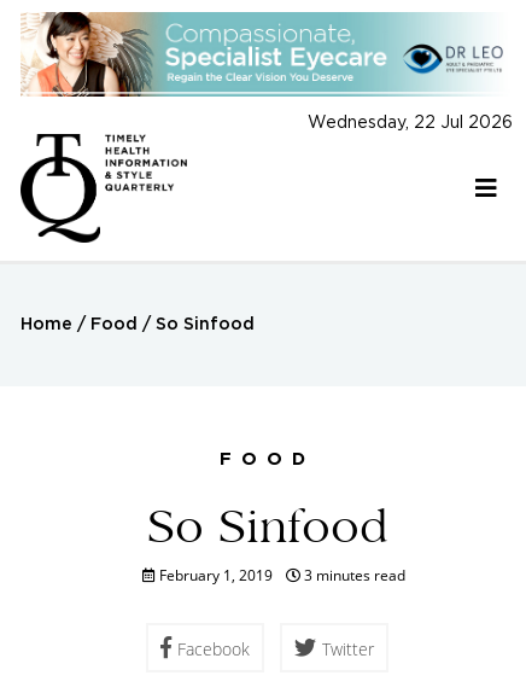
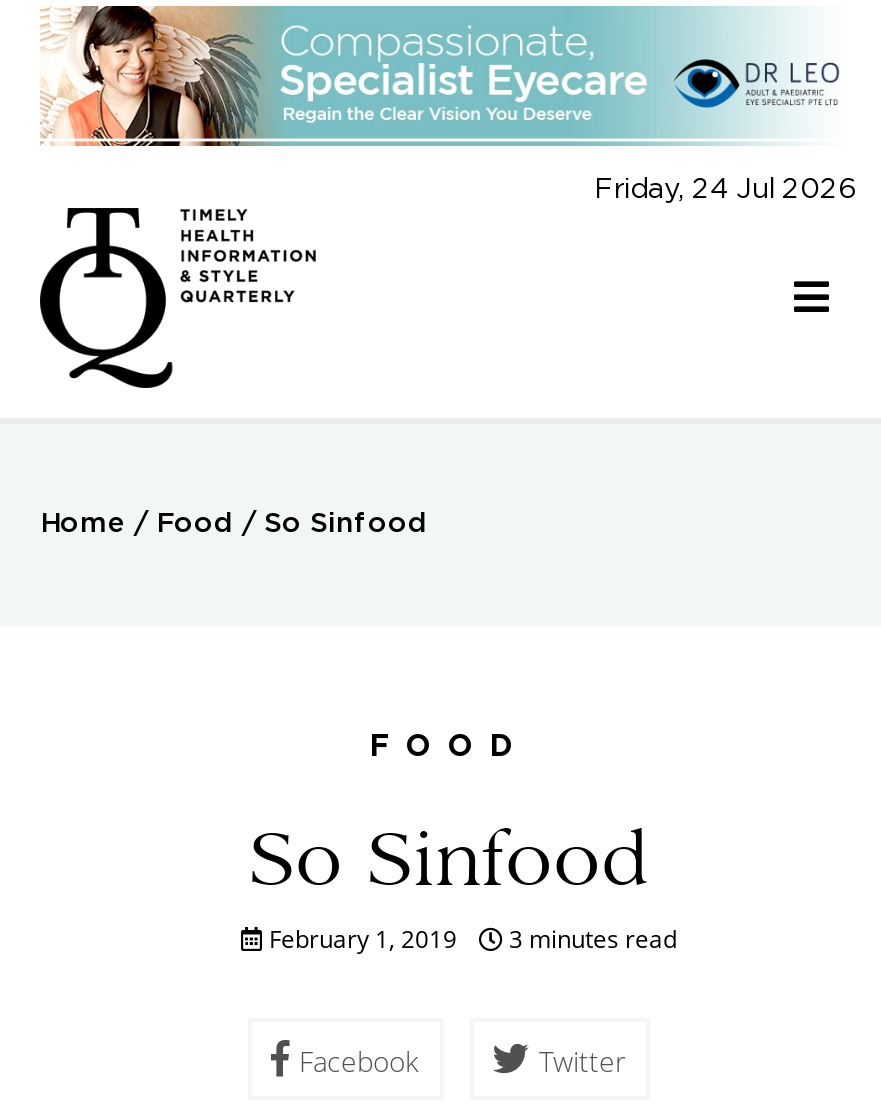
[308,112,513,130] Wednesday, 22 Jul 2026 -> [594,171,856,201] Friday, 24 Jul 2026

